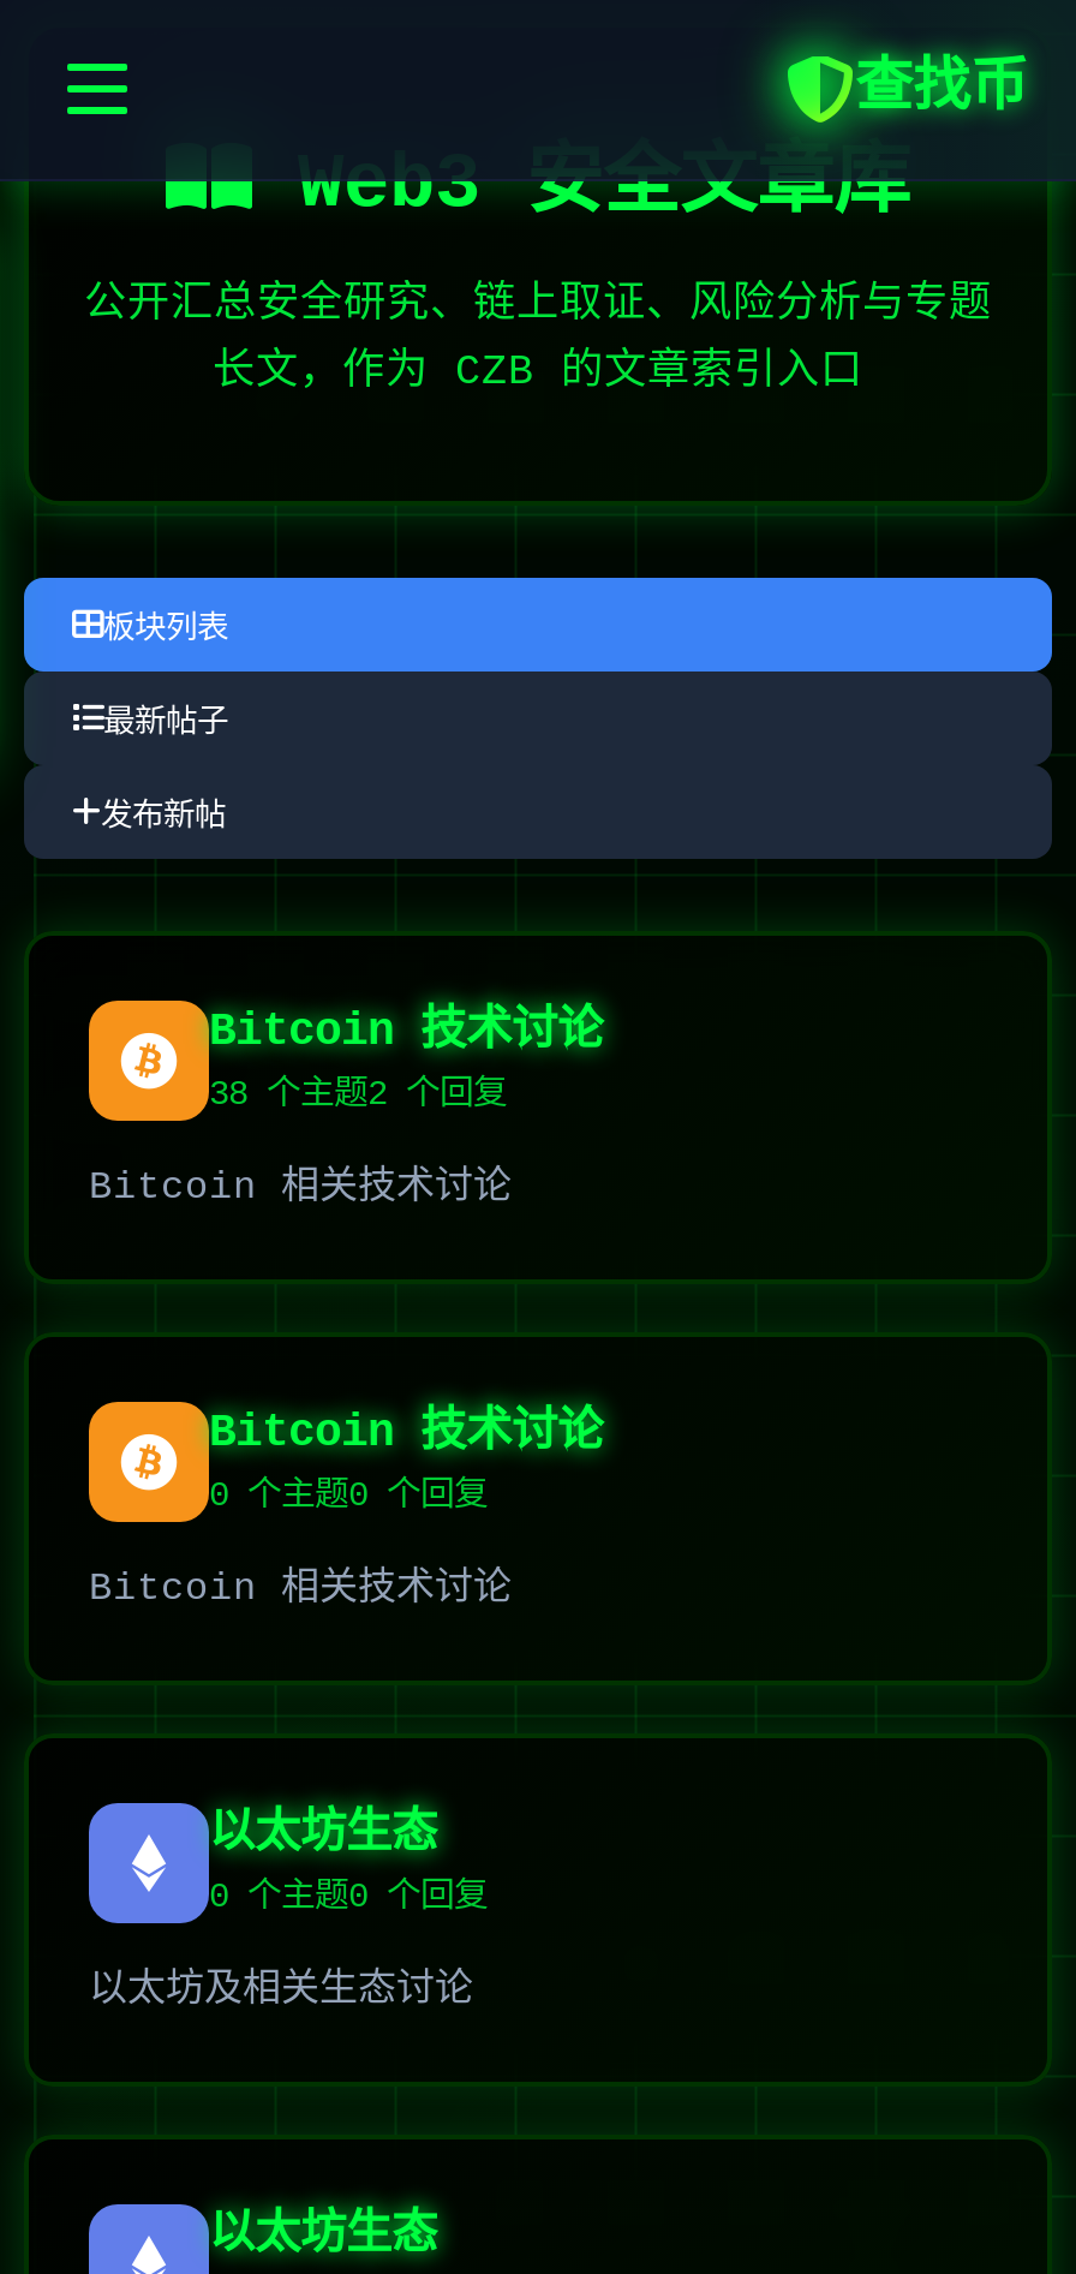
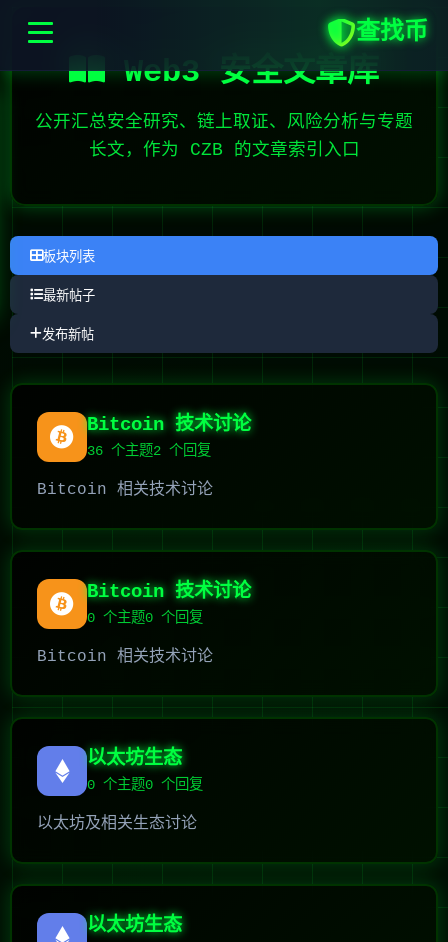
[209,1075,507,1114] 38个主题2 个回复 -> [87,443,211,459] 36个主题2 个回复

